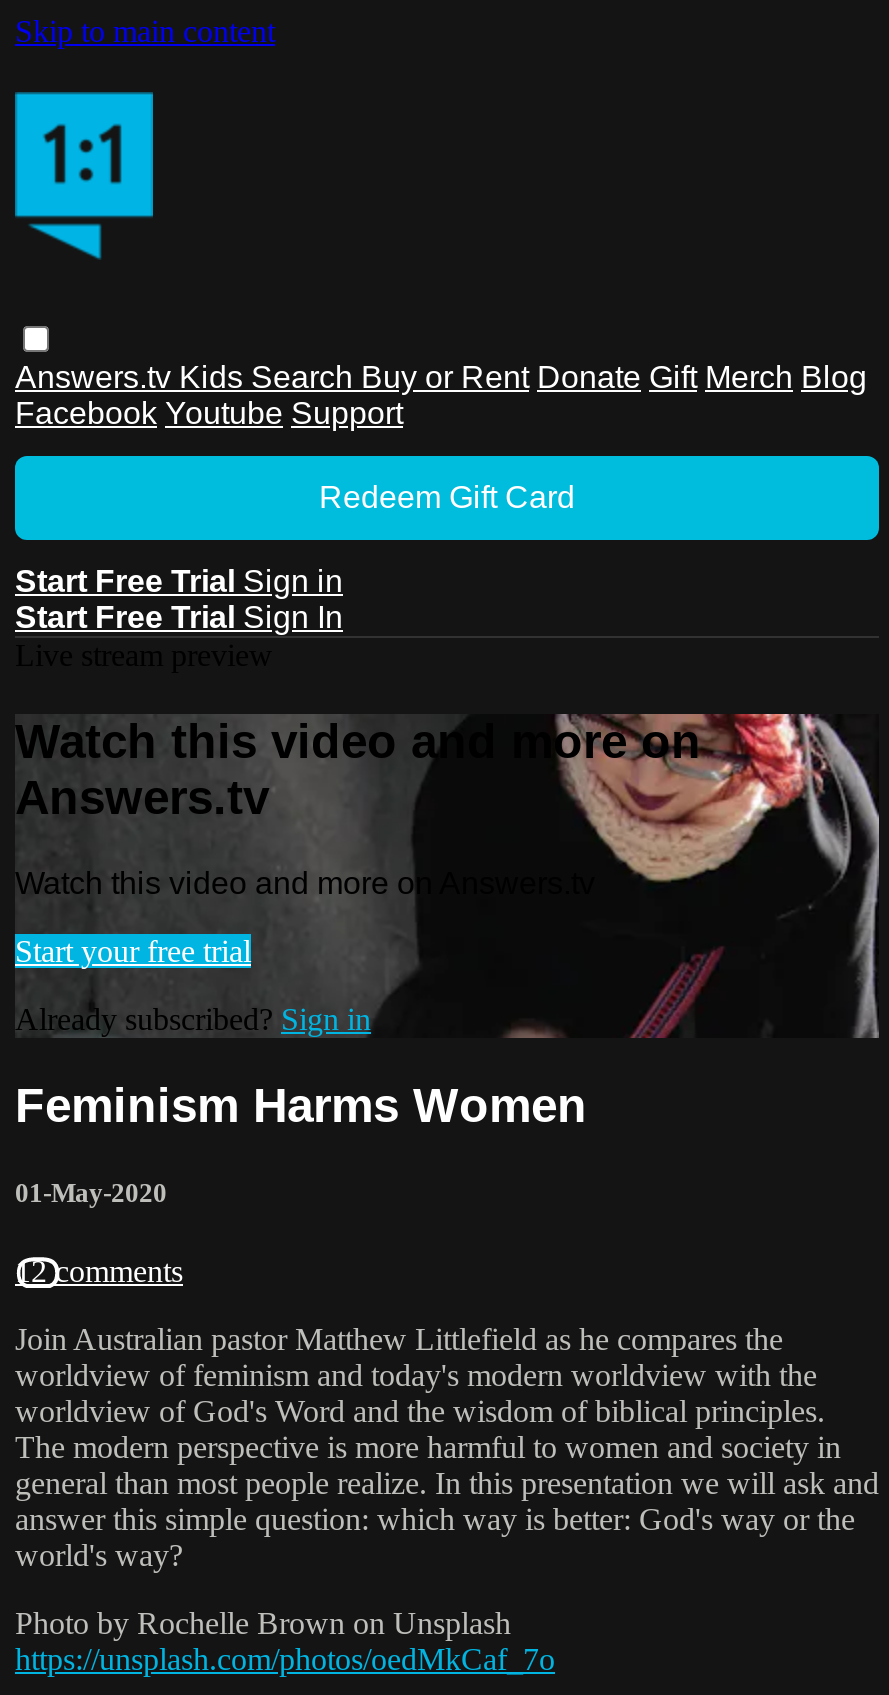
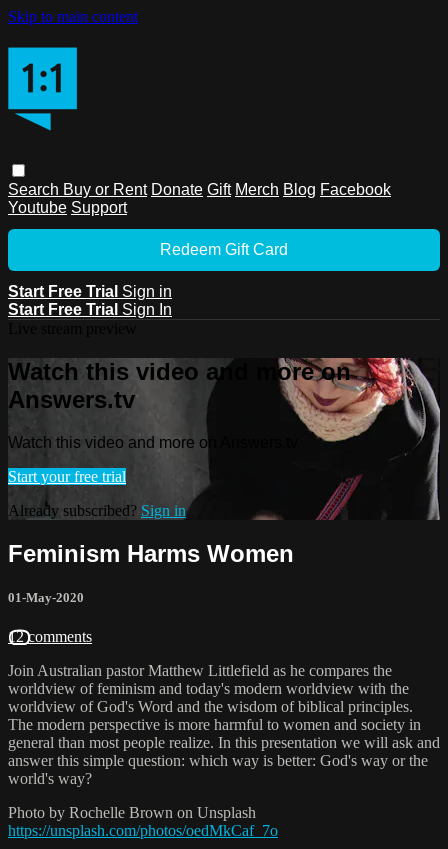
[15,360,867,430] Answers.tv Kids Search Buy or Rent Donate Gift Merch Blog | Facebook Youtube Support -> [8,181,391,216] Search Buy or Rent Donate Gift Merch Blog Facebook | Youtube Support

